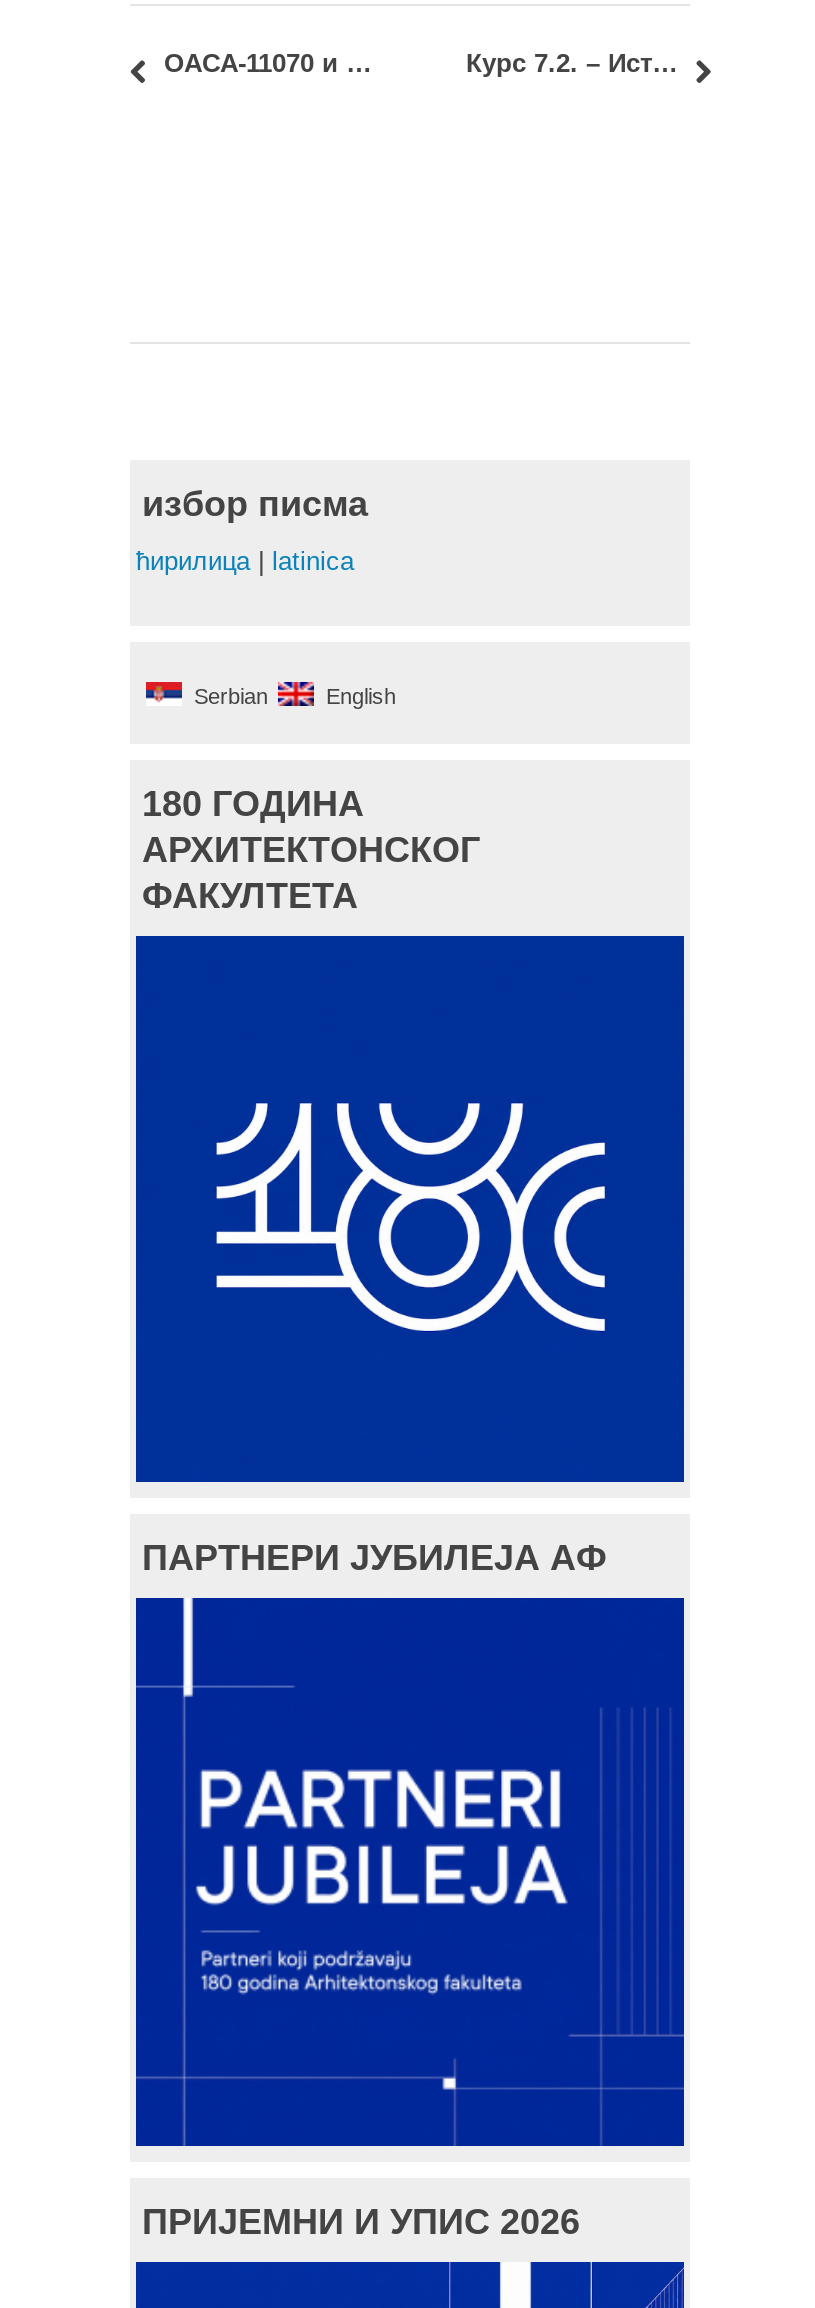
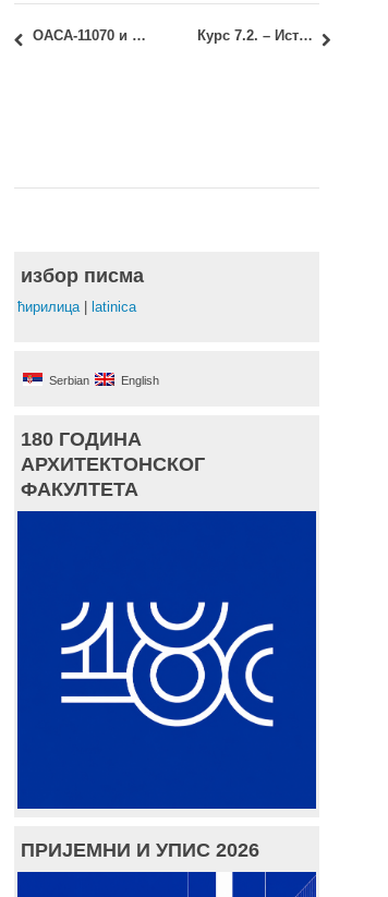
[142,1537,606,1577] ПАРТНЕРИ ЈУБИЛЕЈА АФ -> none
[178,1600,566,2140] [image] -> none

